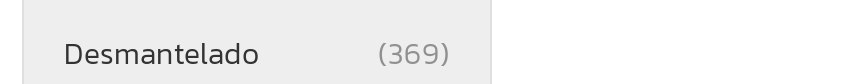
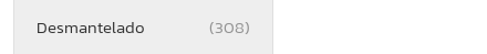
[378,29,450,75] (369) -> [209,14,250,39] (308)

